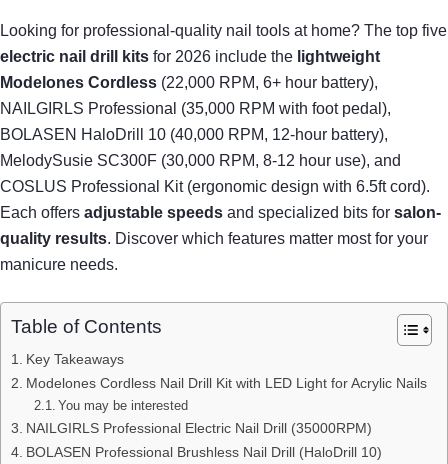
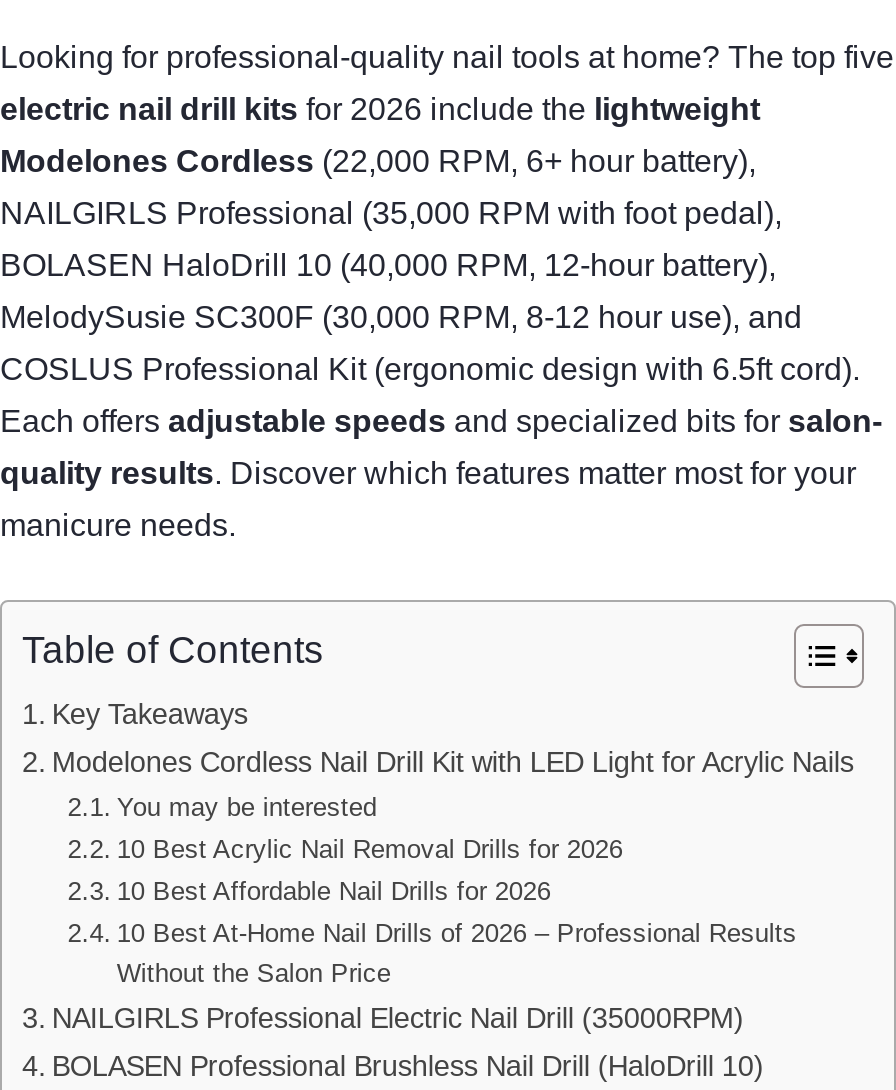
none -> [117,833,797,987] 10 Best Acrylic Nail Removal Drills for 2026 | 10 Best Affordable Nail Drills for 2026 | 10 Best At-Home Nail Drills of 2026 – Professional Results | Without the Salon Price

